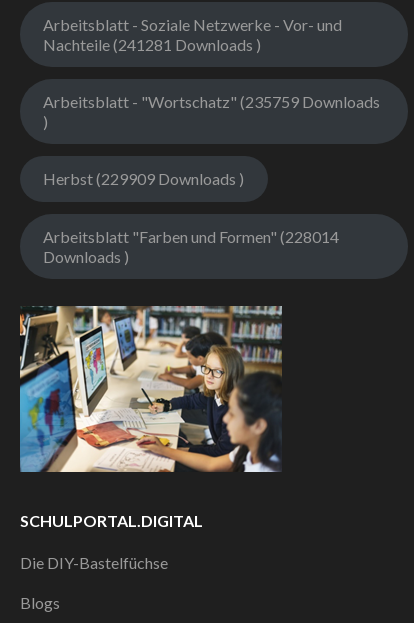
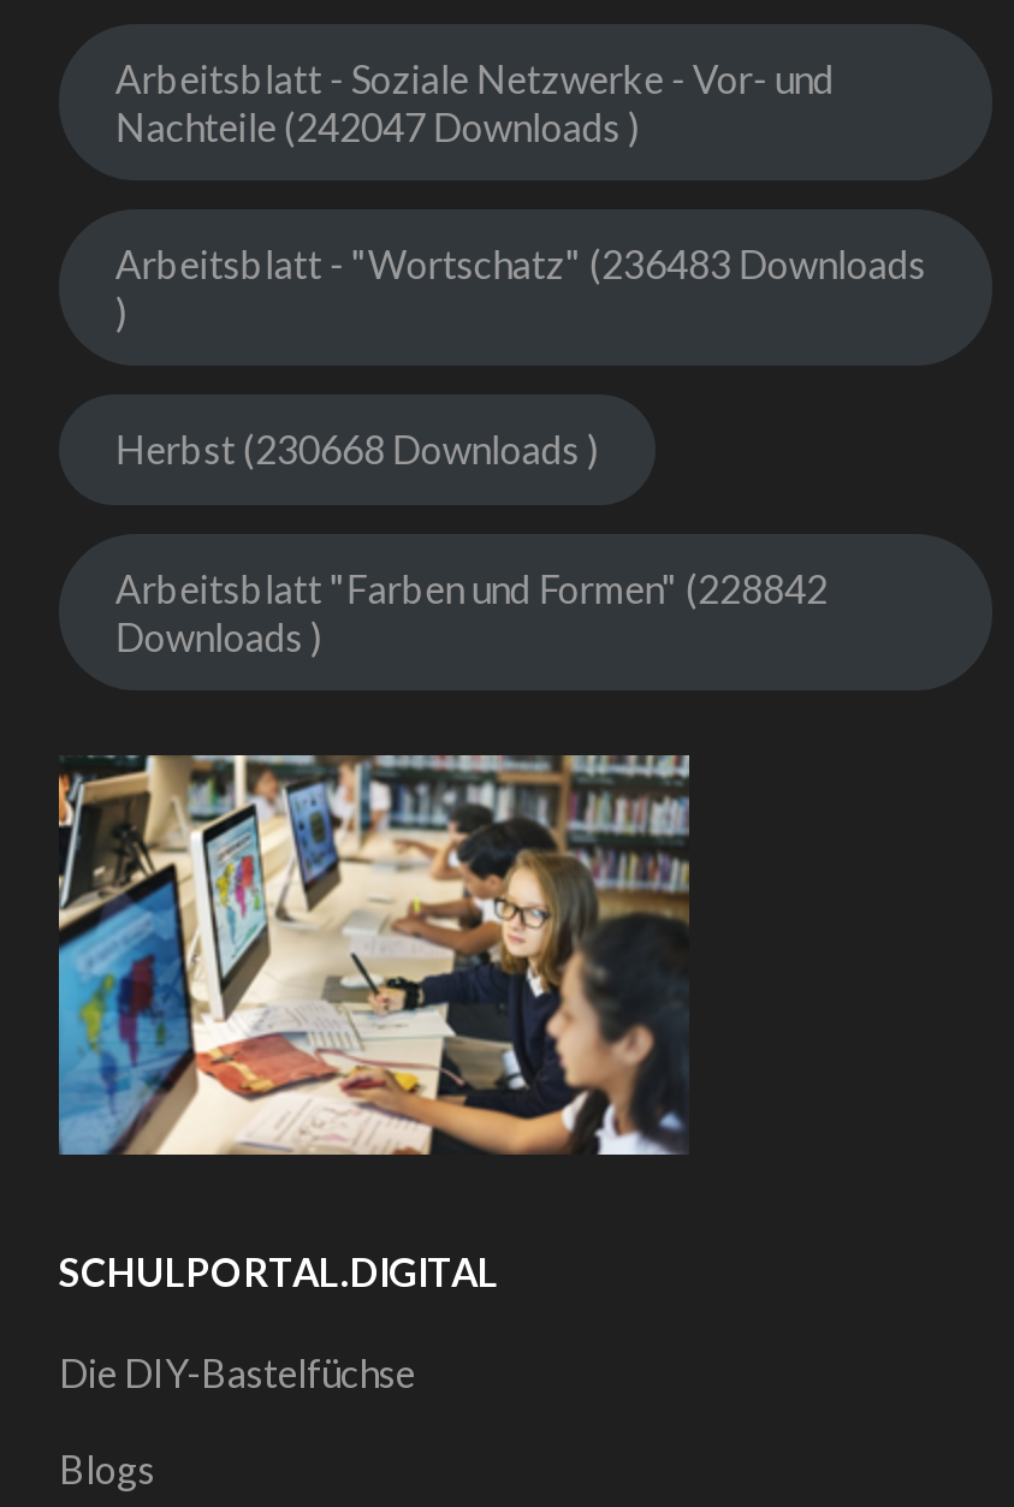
[43,34,261,53] Nachteile (241281 Downloads ) -> [115,102,639,147] Nachteile (242047 Downloads )
[43,92,380,111] Arbeitsblatt - "Wortschatz" (235759 Downloads -> [115,240,926,285] Arbeitsblatt - "Wortschatz" (236483 Downloads
[43,169,244,188] Herbst (229909 Downloads ) -> [115,426,599,471] Herbst (230668 Downloads )
[43,226,339,245] Arbeitsblatt "Farben und Formen" (228014 -> [115,564,827,609] Arbeitsblatt "Farben und Formen" (228842

